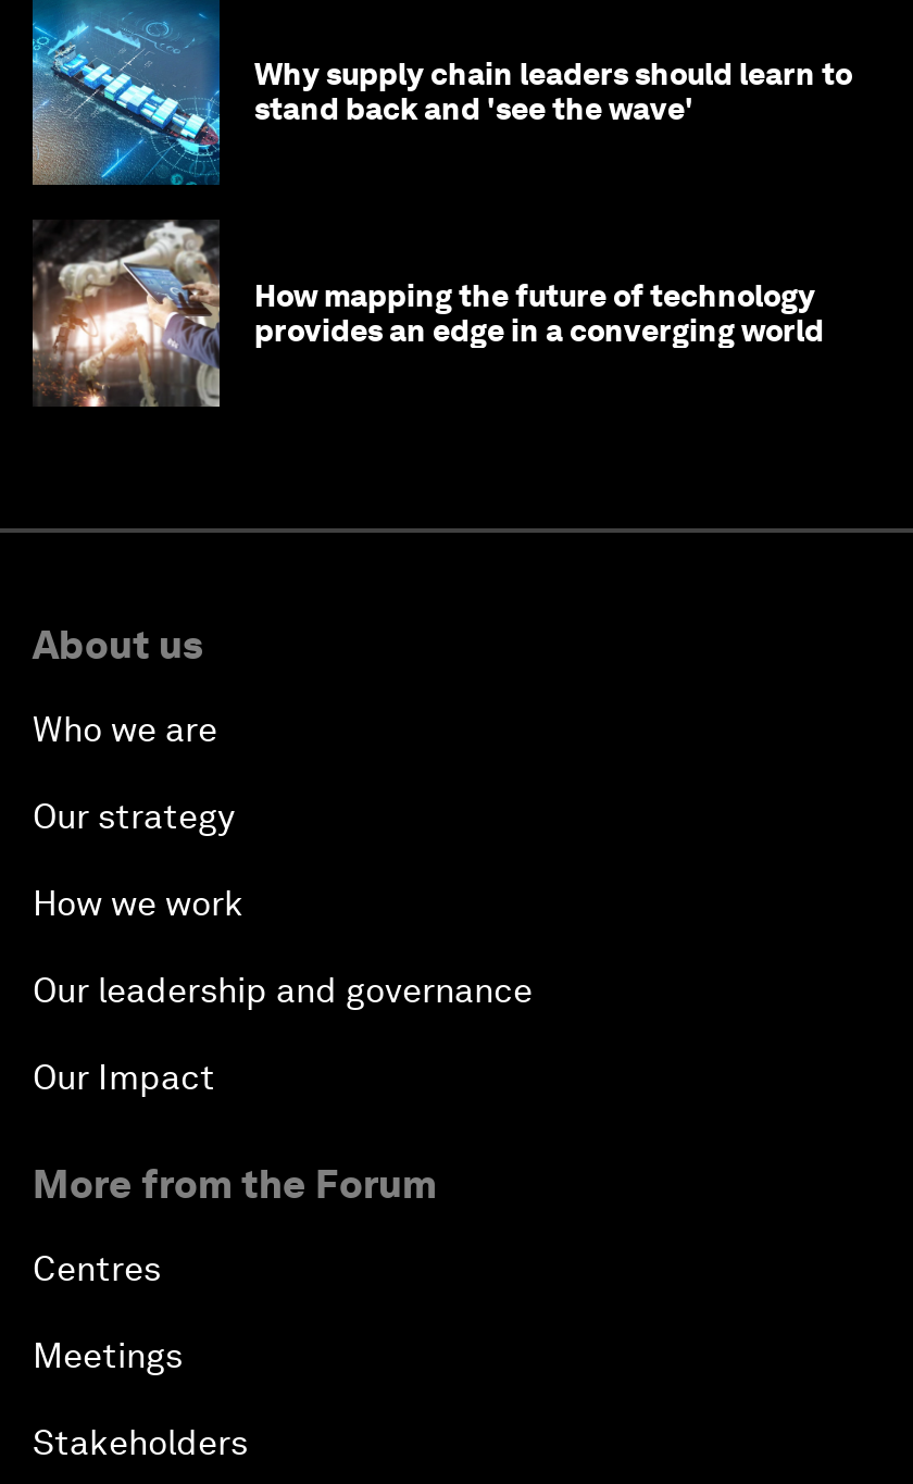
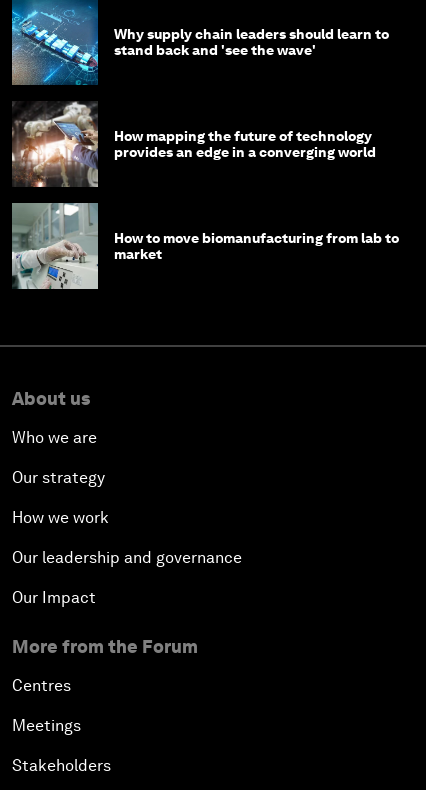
none -> [11,202,399,290] [image] | How to move biomanufacturing from lab to | market

